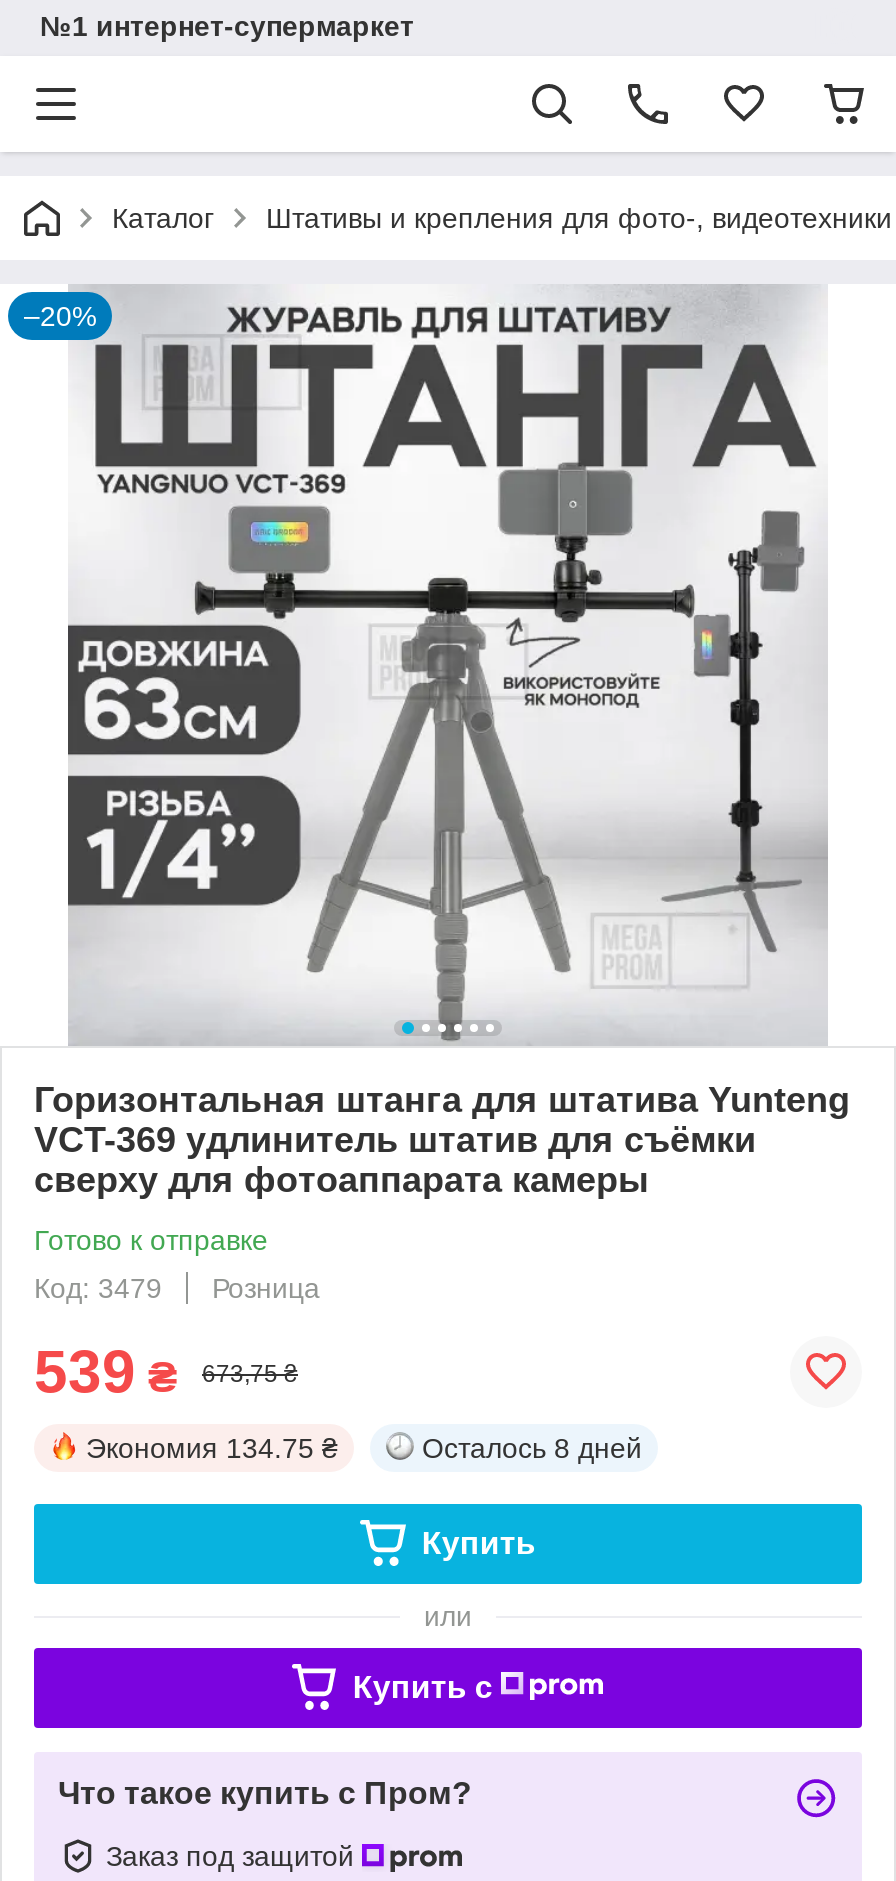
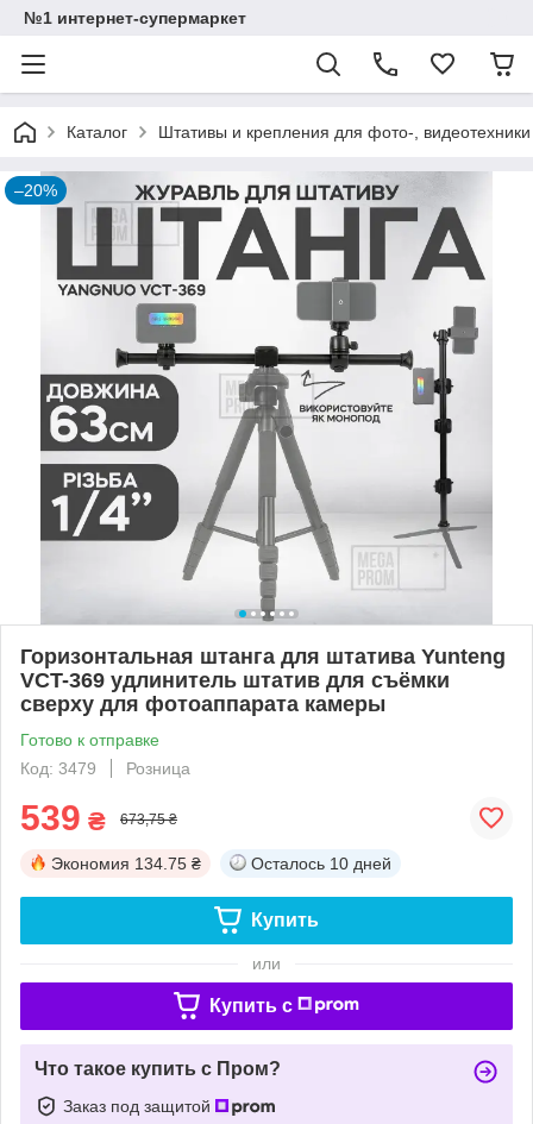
[422,1432,642,1464] Осталось 8 дней -> [251,854,391,873] Осталось 10 дней

